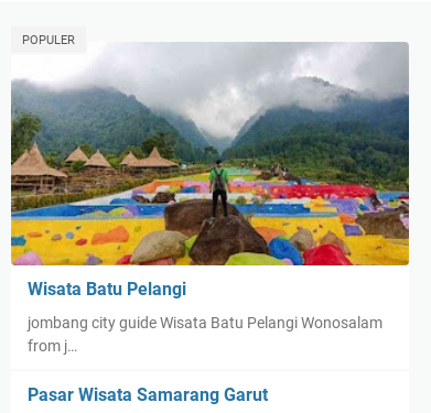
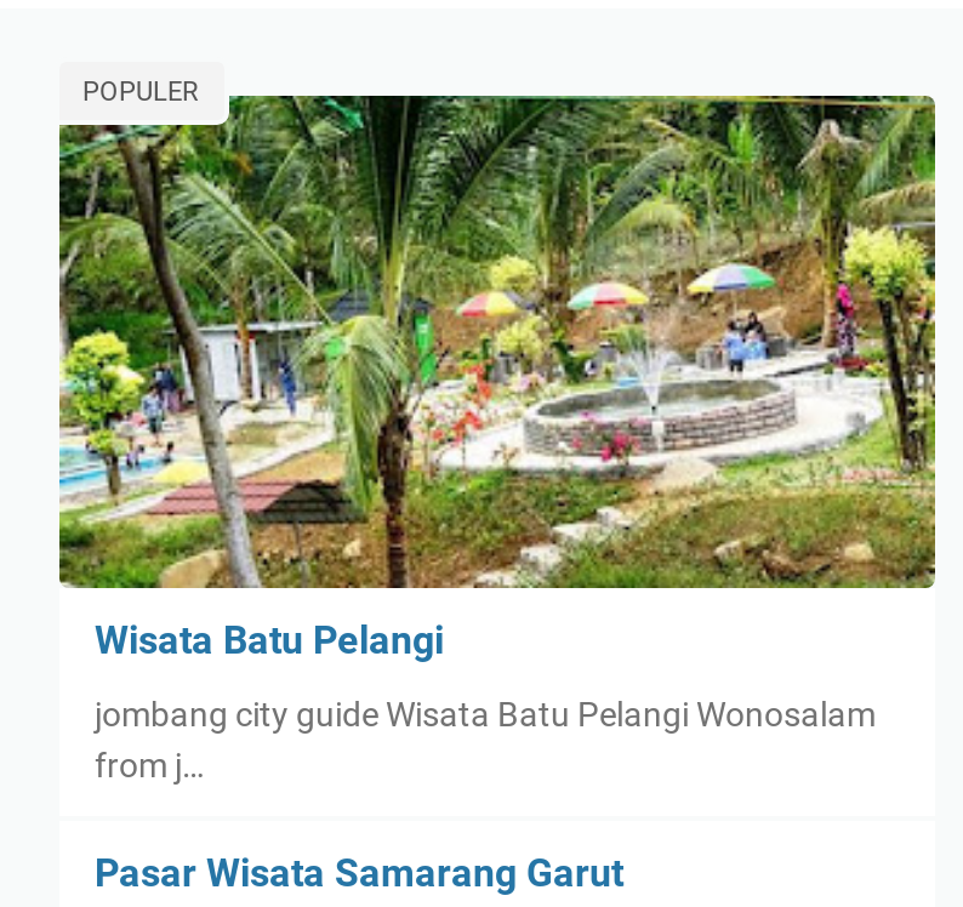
[10,42,410,267] [image] -> [57,93,938,591] [image]

